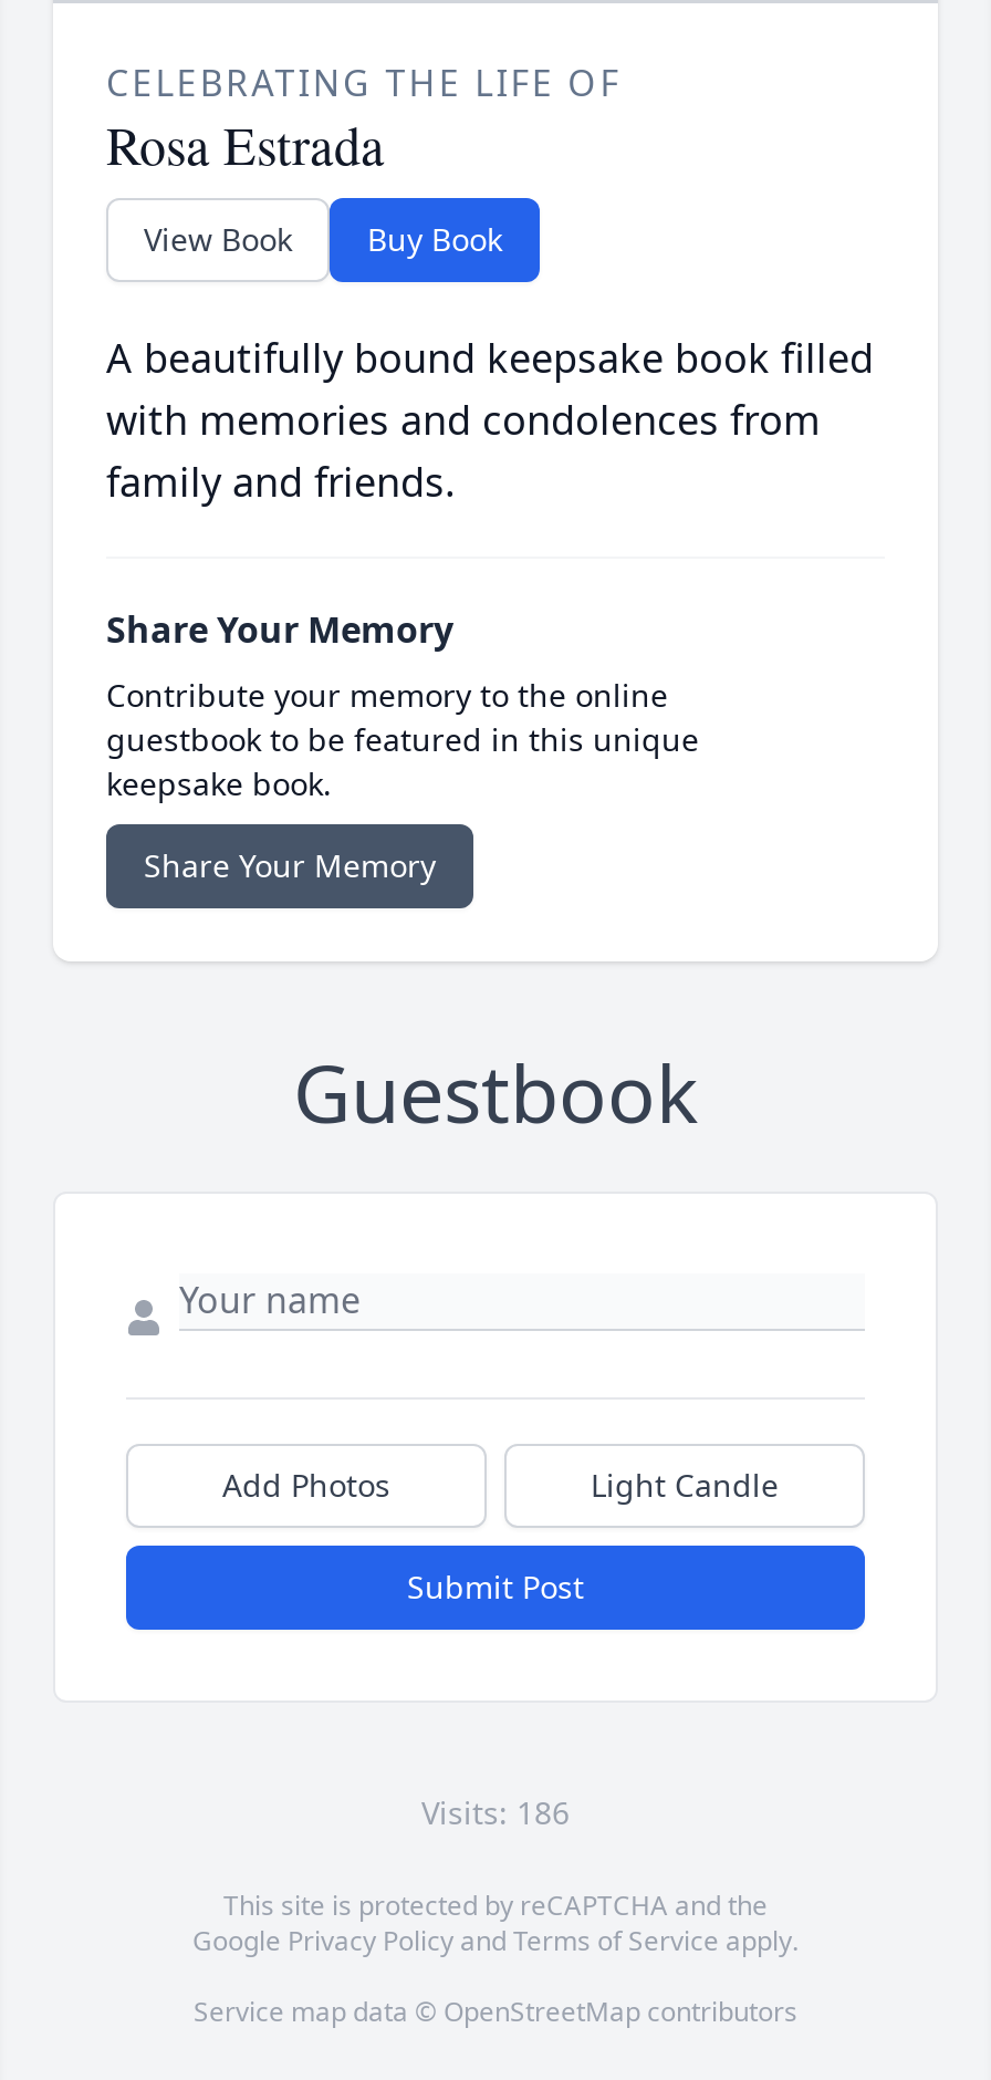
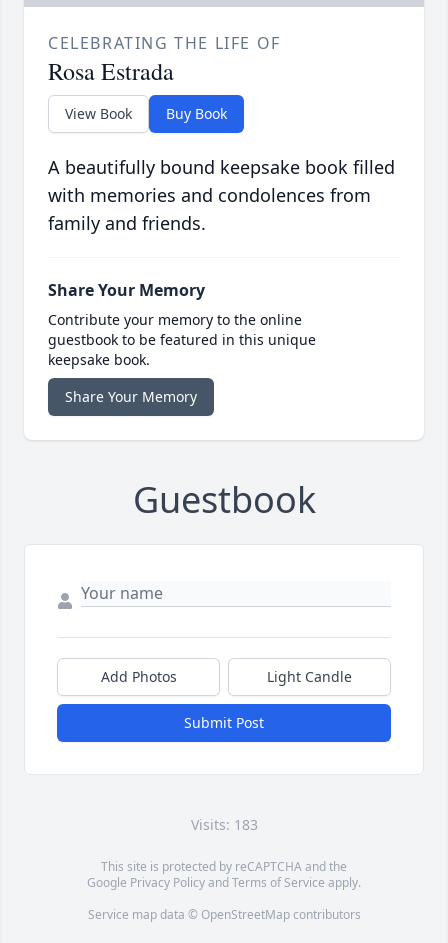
[421,1792,570,1834] Visits: 186 -> [190,815,257,834] Visits: 183

